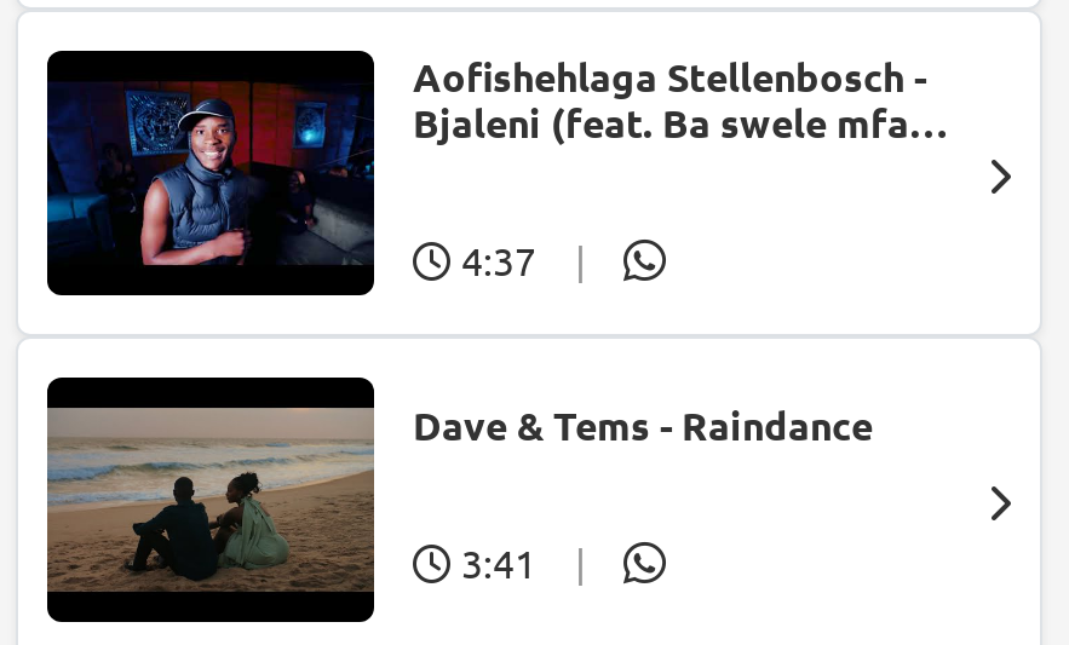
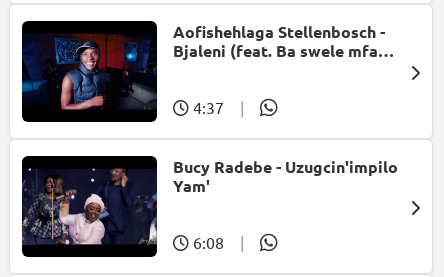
[45,400,873,627] [image] | Dave & Tems - Raindance -> [21,156,398,267] [image] | Bucy Radebe - Uzugcin'impilo | Yam'
[461,538,536,586] 3:41 -> [193,232,224,252] 6:08

